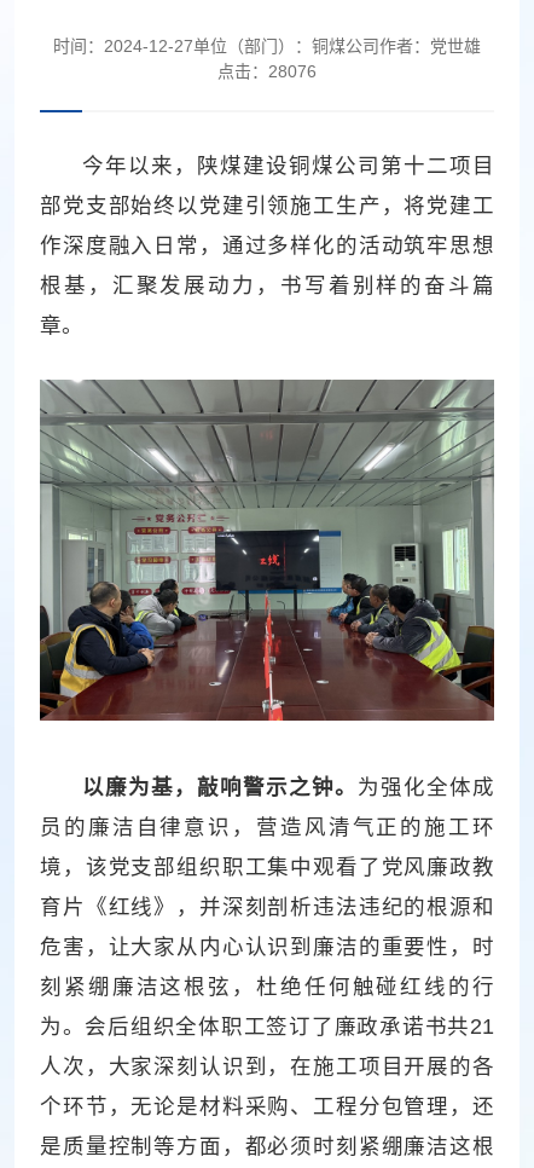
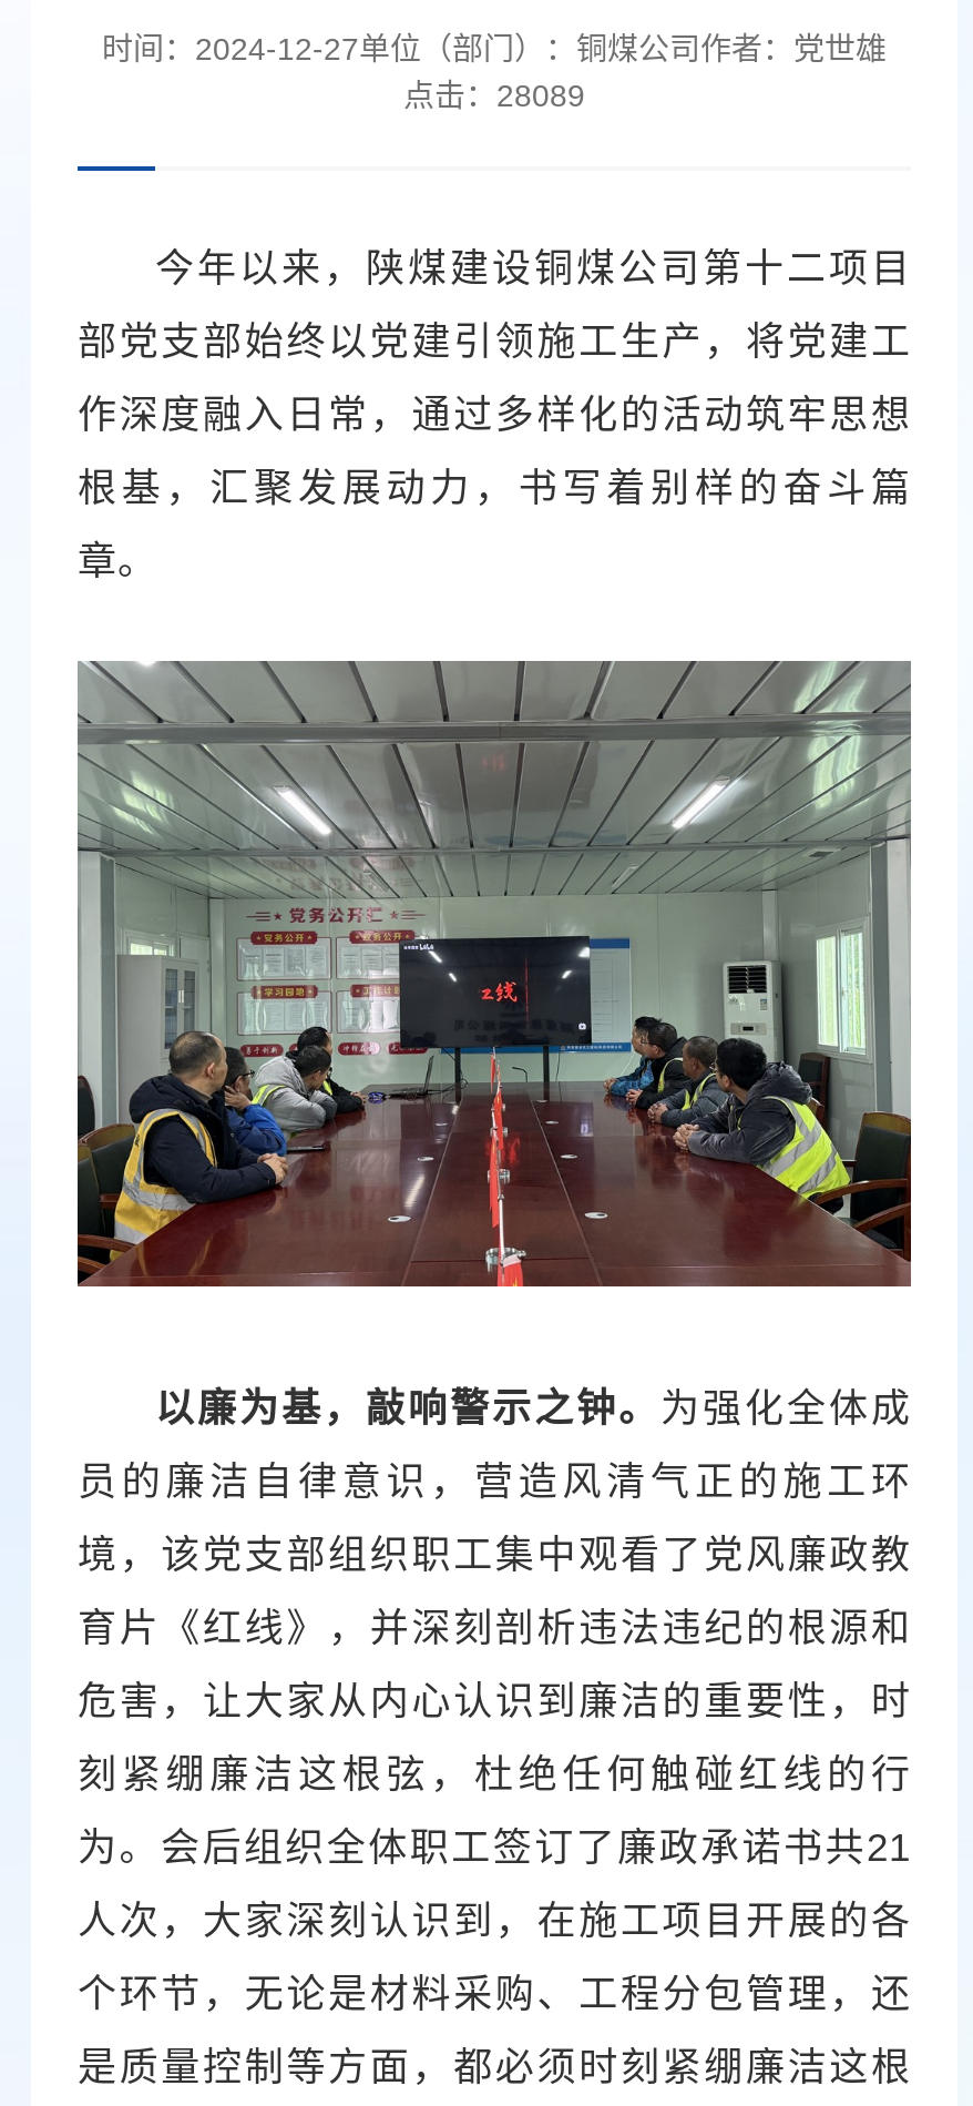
[217,61,317,80] 点击：28076 -> [403,77,585,112] 点击：28089

